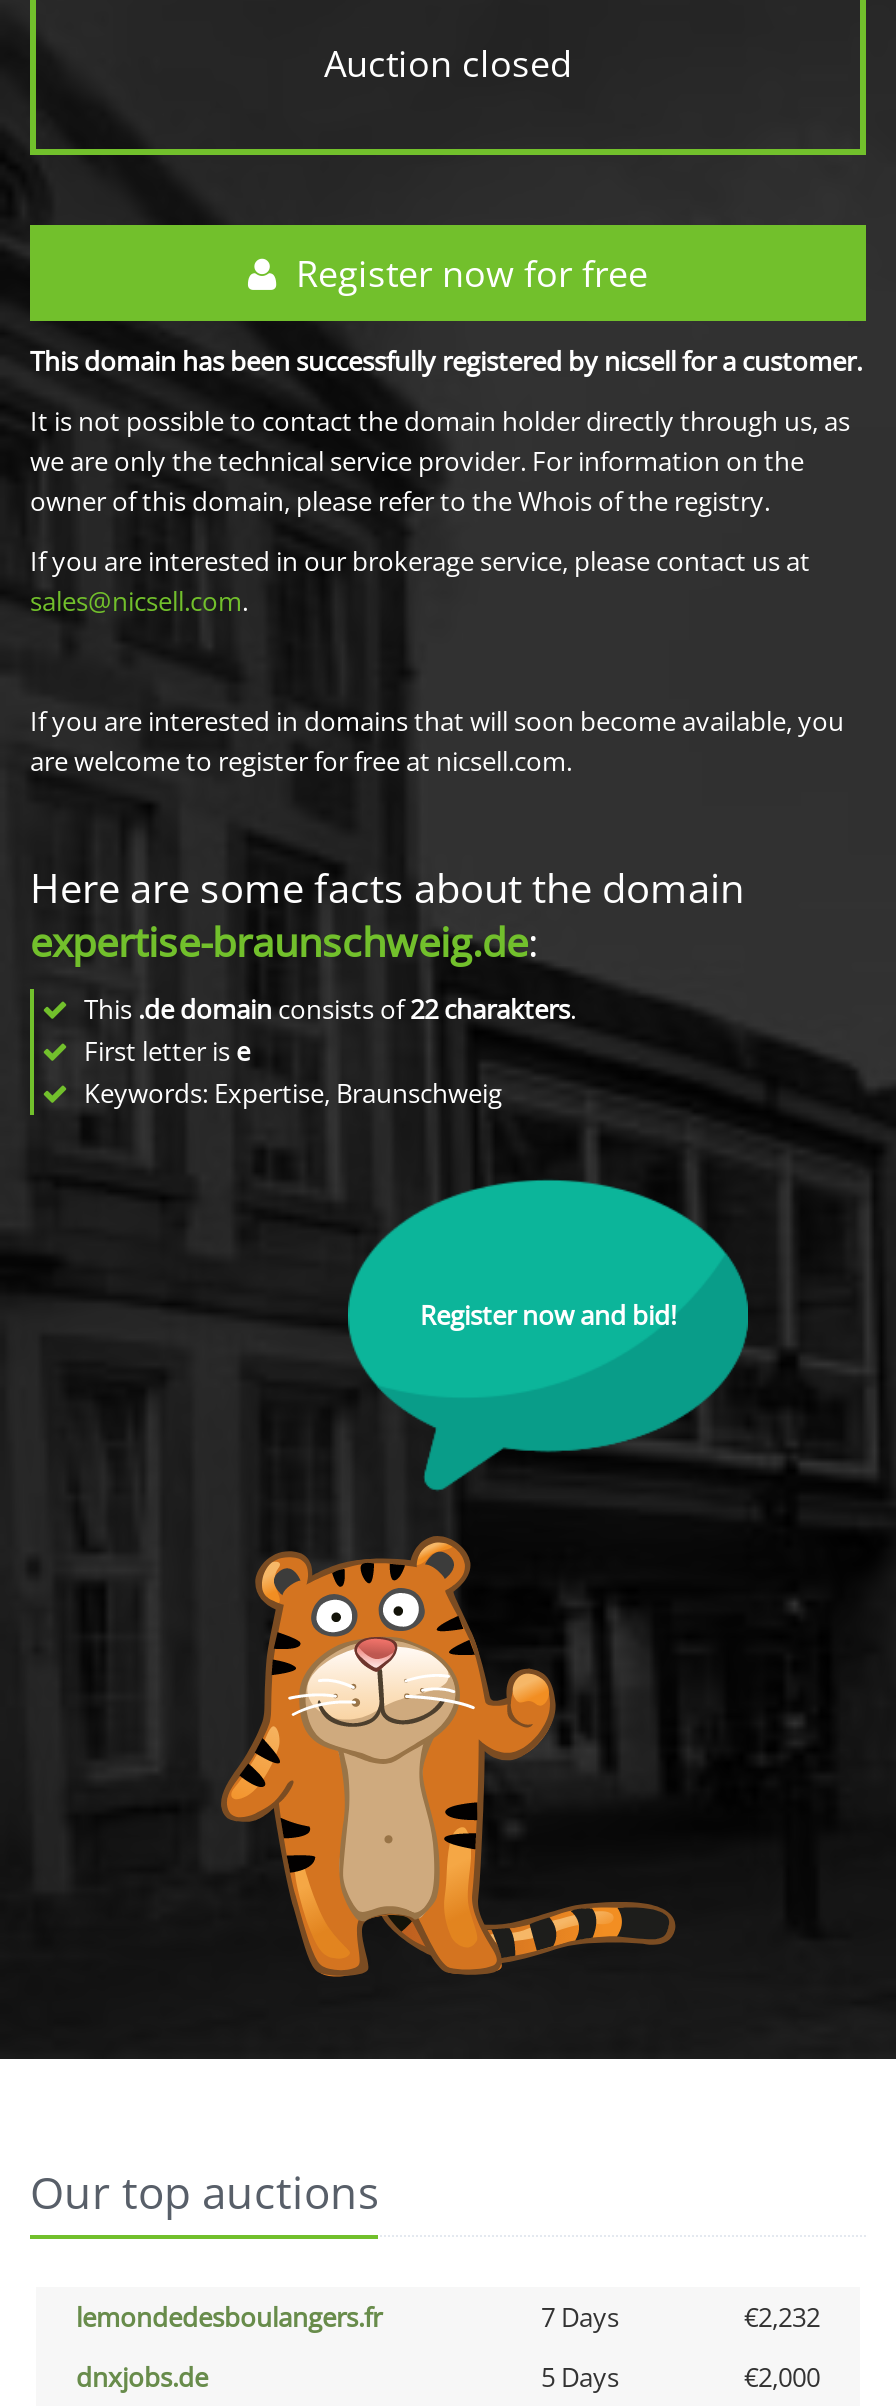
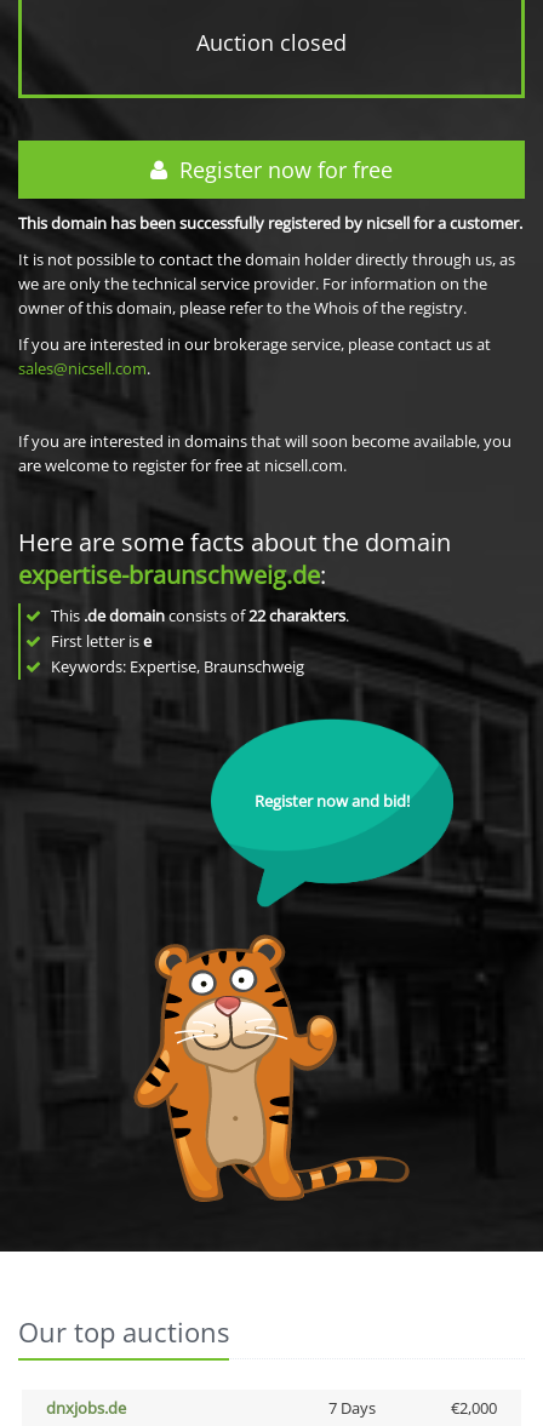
[76,2299,820,2335] lemondedesboulangers.fr | 7 Days | €2,232 -> none
[541,2359,619,2395] 5 Days -> [328,1397,375,1419] 7 Days

